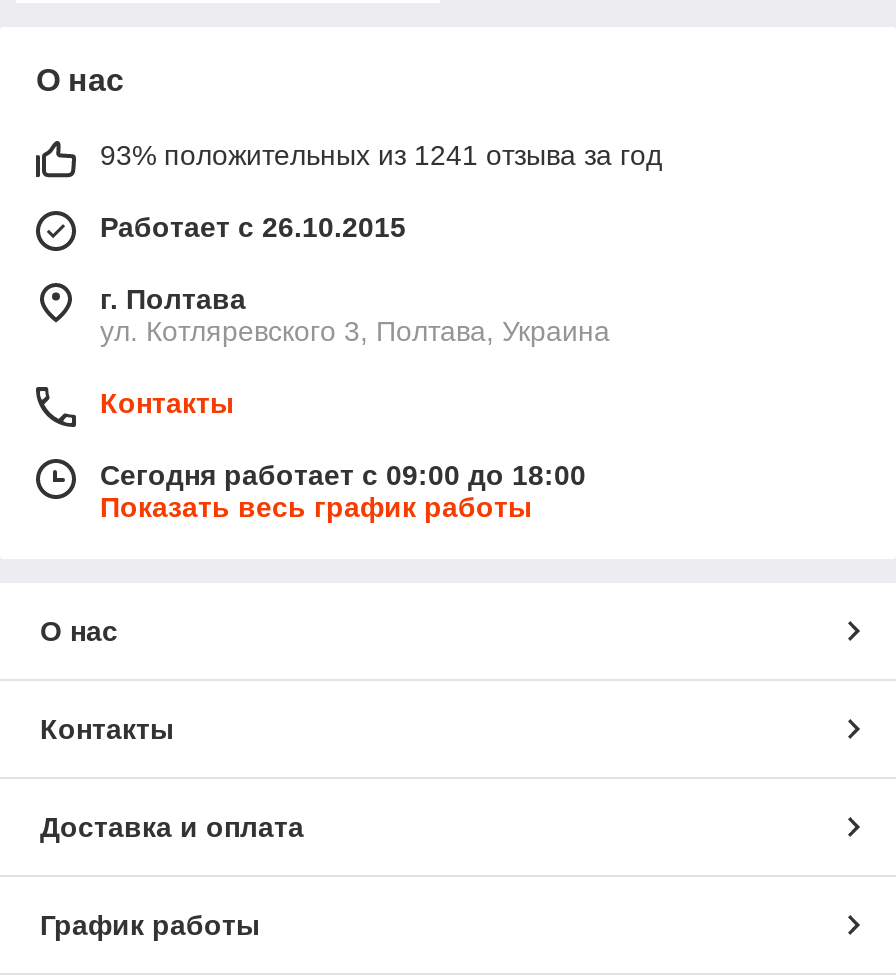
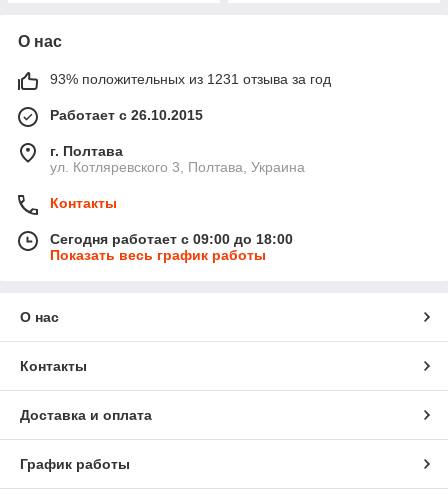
[100,139,662,171] 93% положительных из 1241 отзыва за год -> [50,71,331,87] 93% положительных из 1231 отзыва за год

